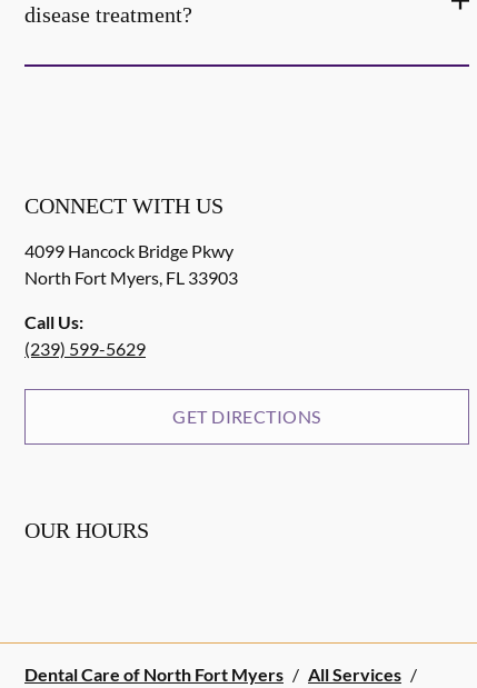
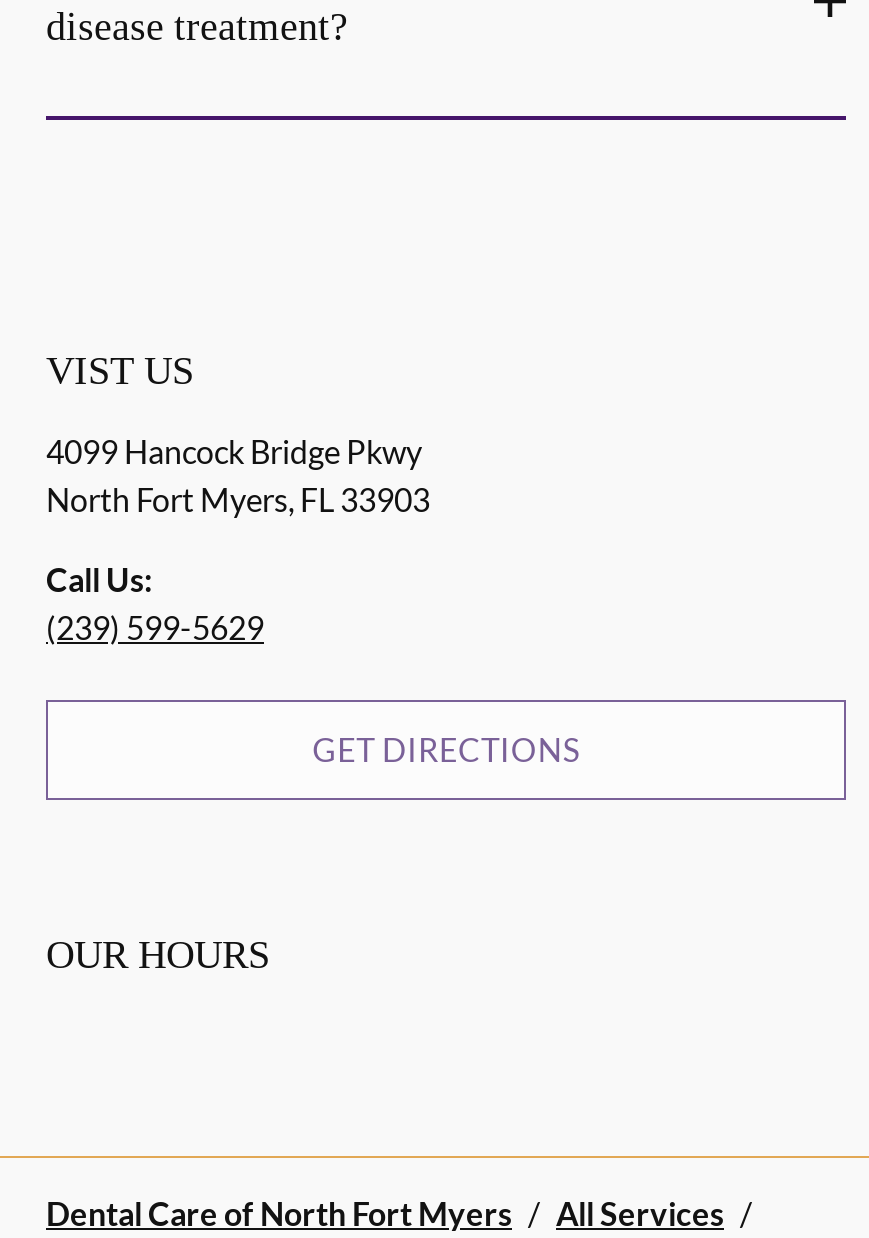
[24,193,223,218] CONNECT WITH US -> [46,348,194,392] VIST US

